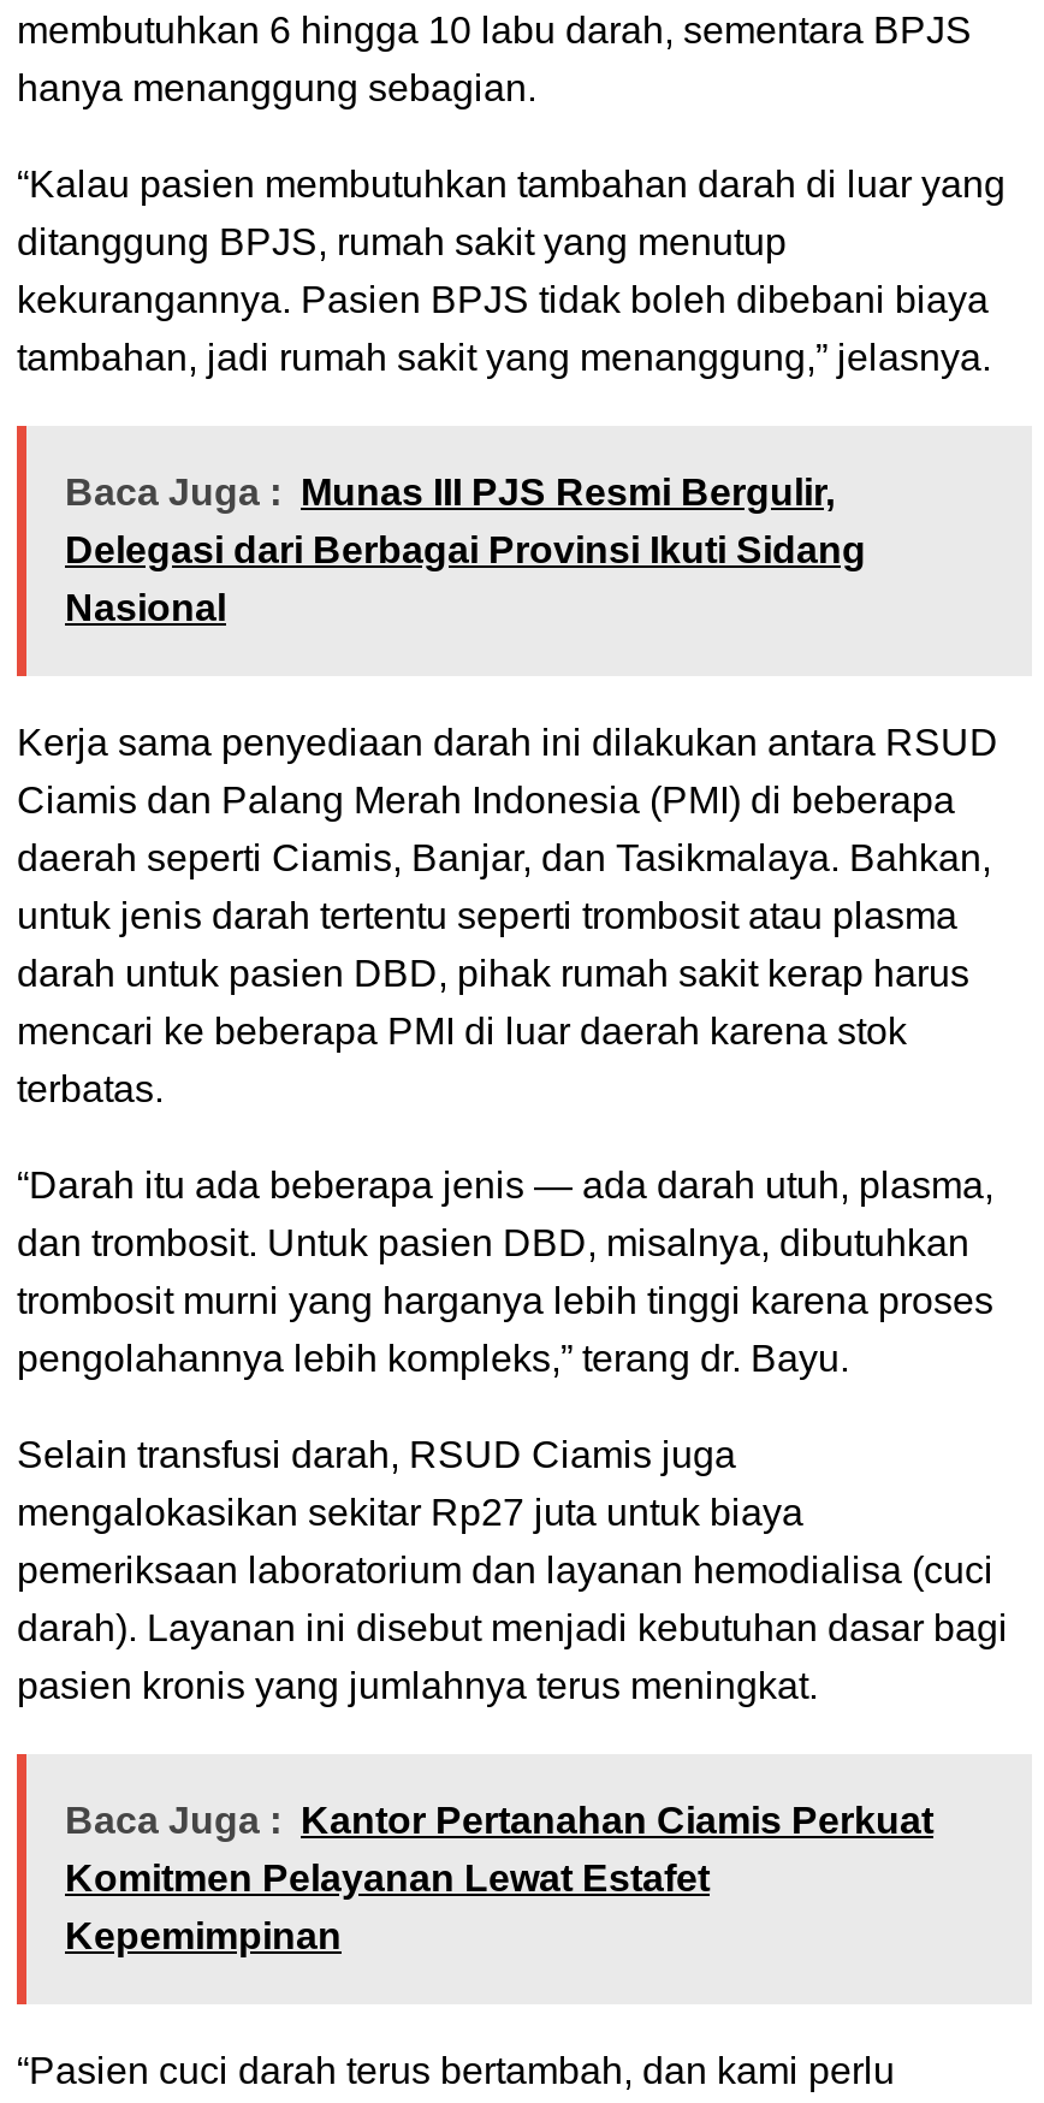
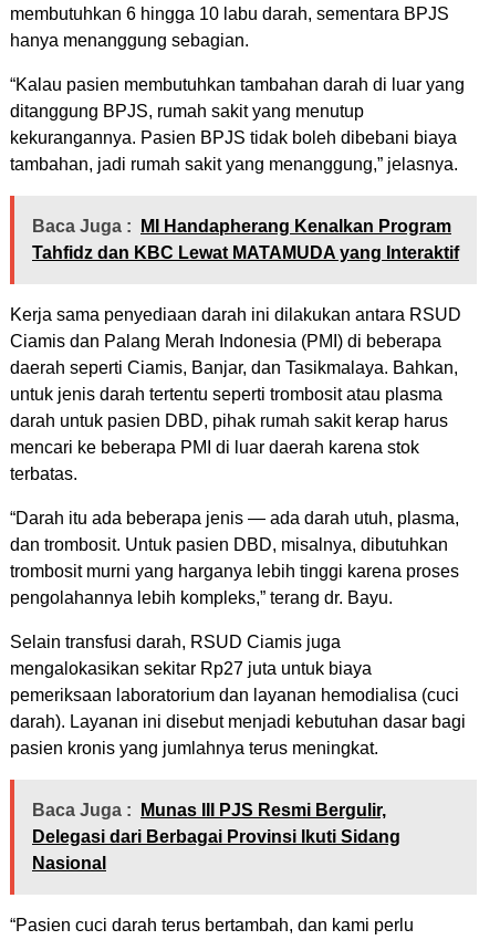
none -> [32,217,459,263] Baca Juga : MI Handapherang Kenalkan Program | Tahfidz dan KBC Lewat MATAMUDA yang Interaktif
moved [65,473,866,629] -> [32,801,400,873]: Baca Juga : Munas III PJS Resmi Bergulir, | Delegasi dari Berbagai Provinsi Ikuti Sidang | Nasional
[65,1801,933,1957] Baca Juga : Kantor Pertanahan Ciamis Perkuat | Komitmen Pelayanan Lewat Estafet | Kepemimpinan -> none

